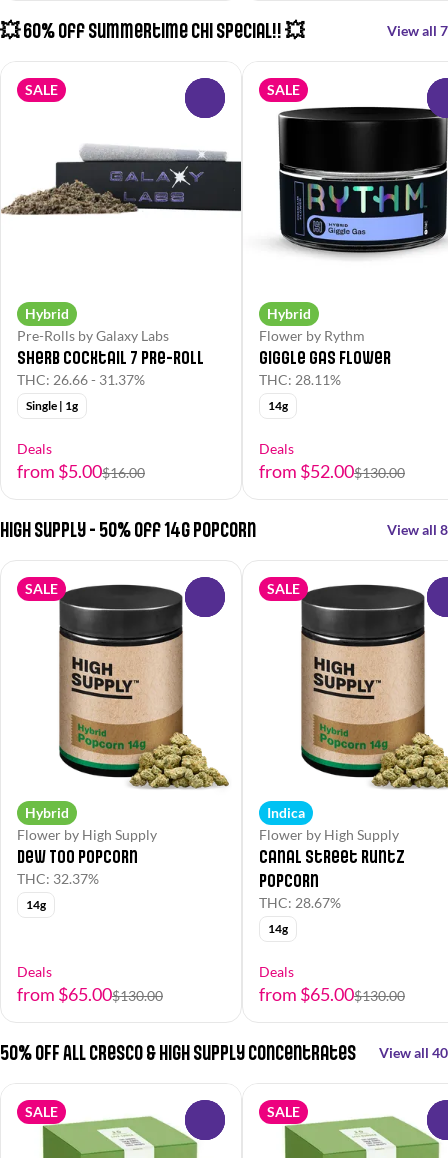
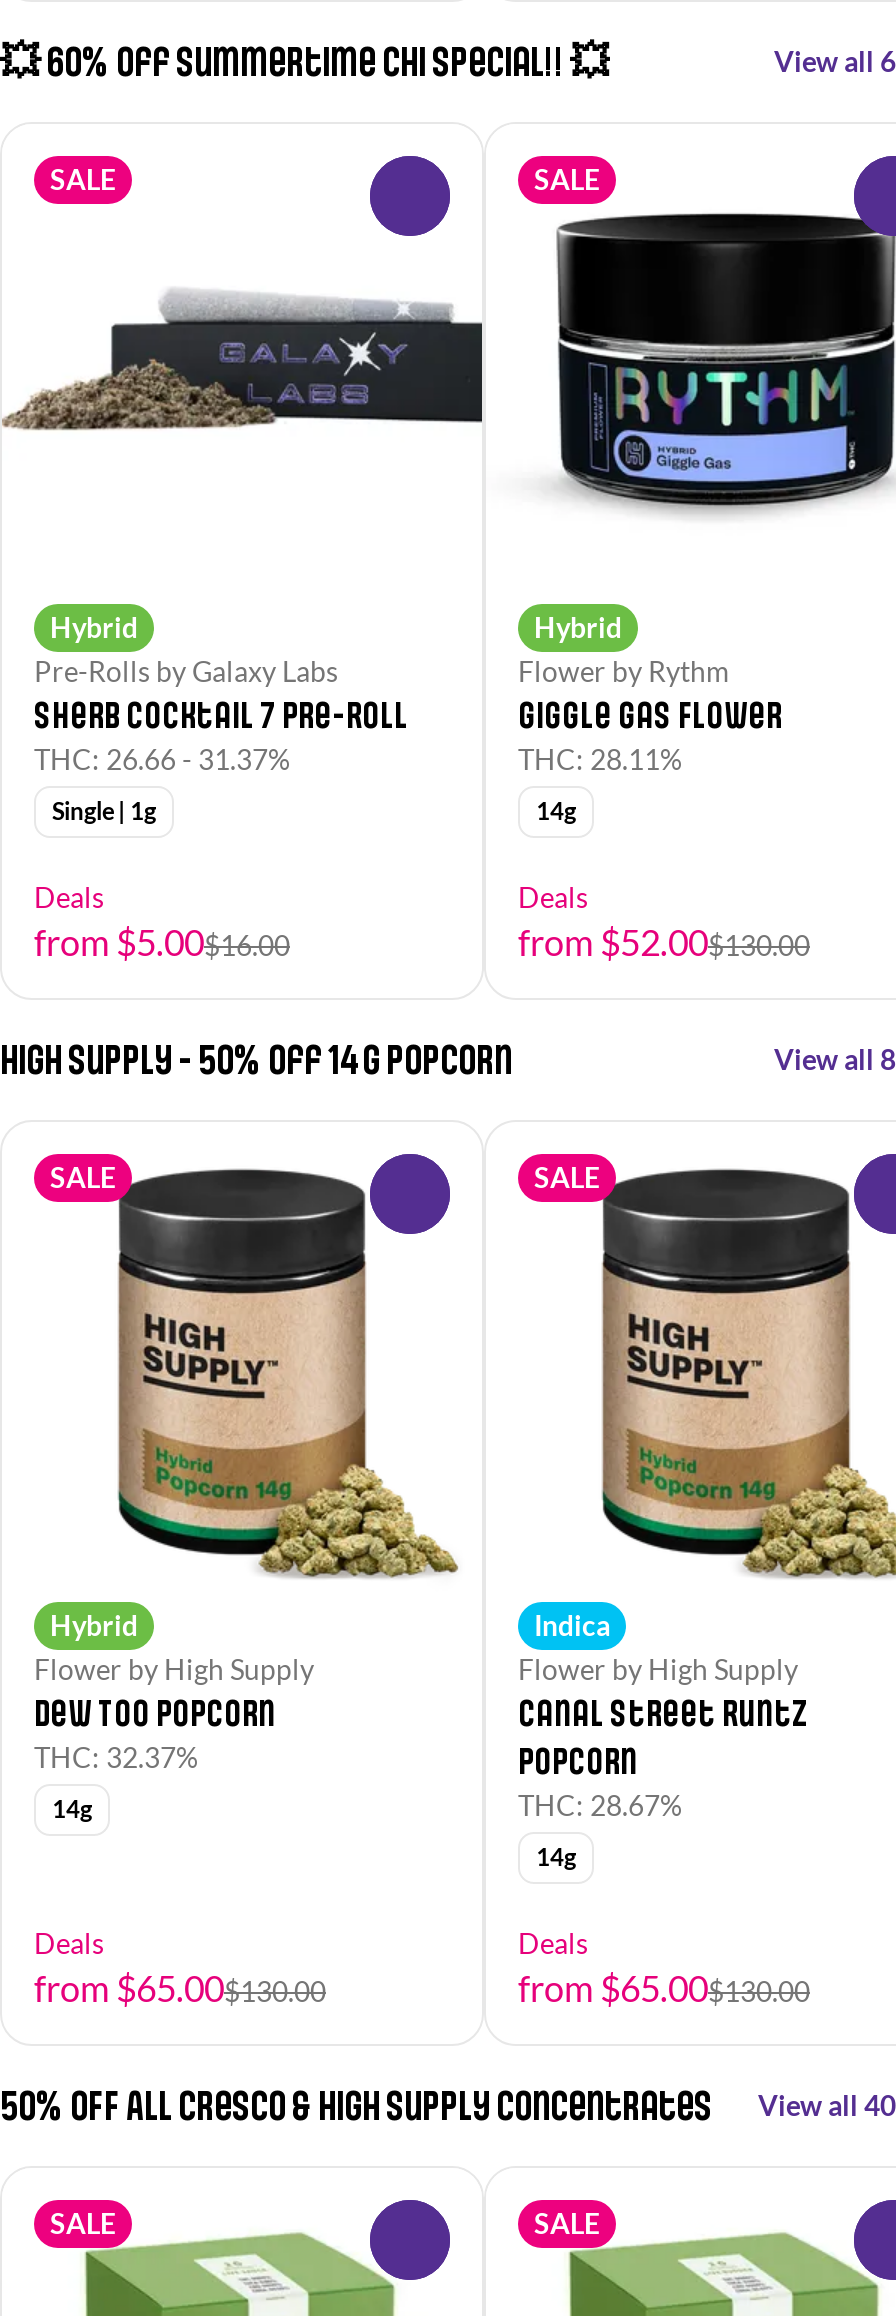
[387,22,448,39] View all 7 -> [774,44,896,78] View all 6

